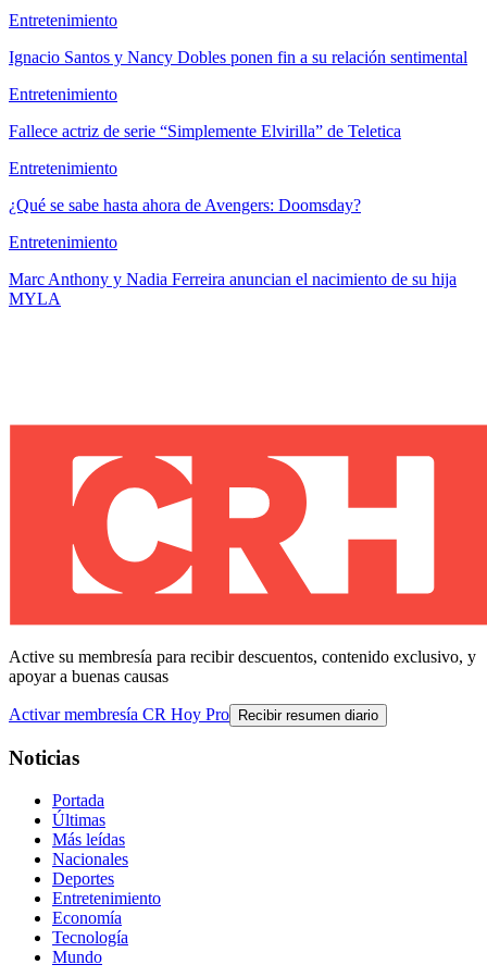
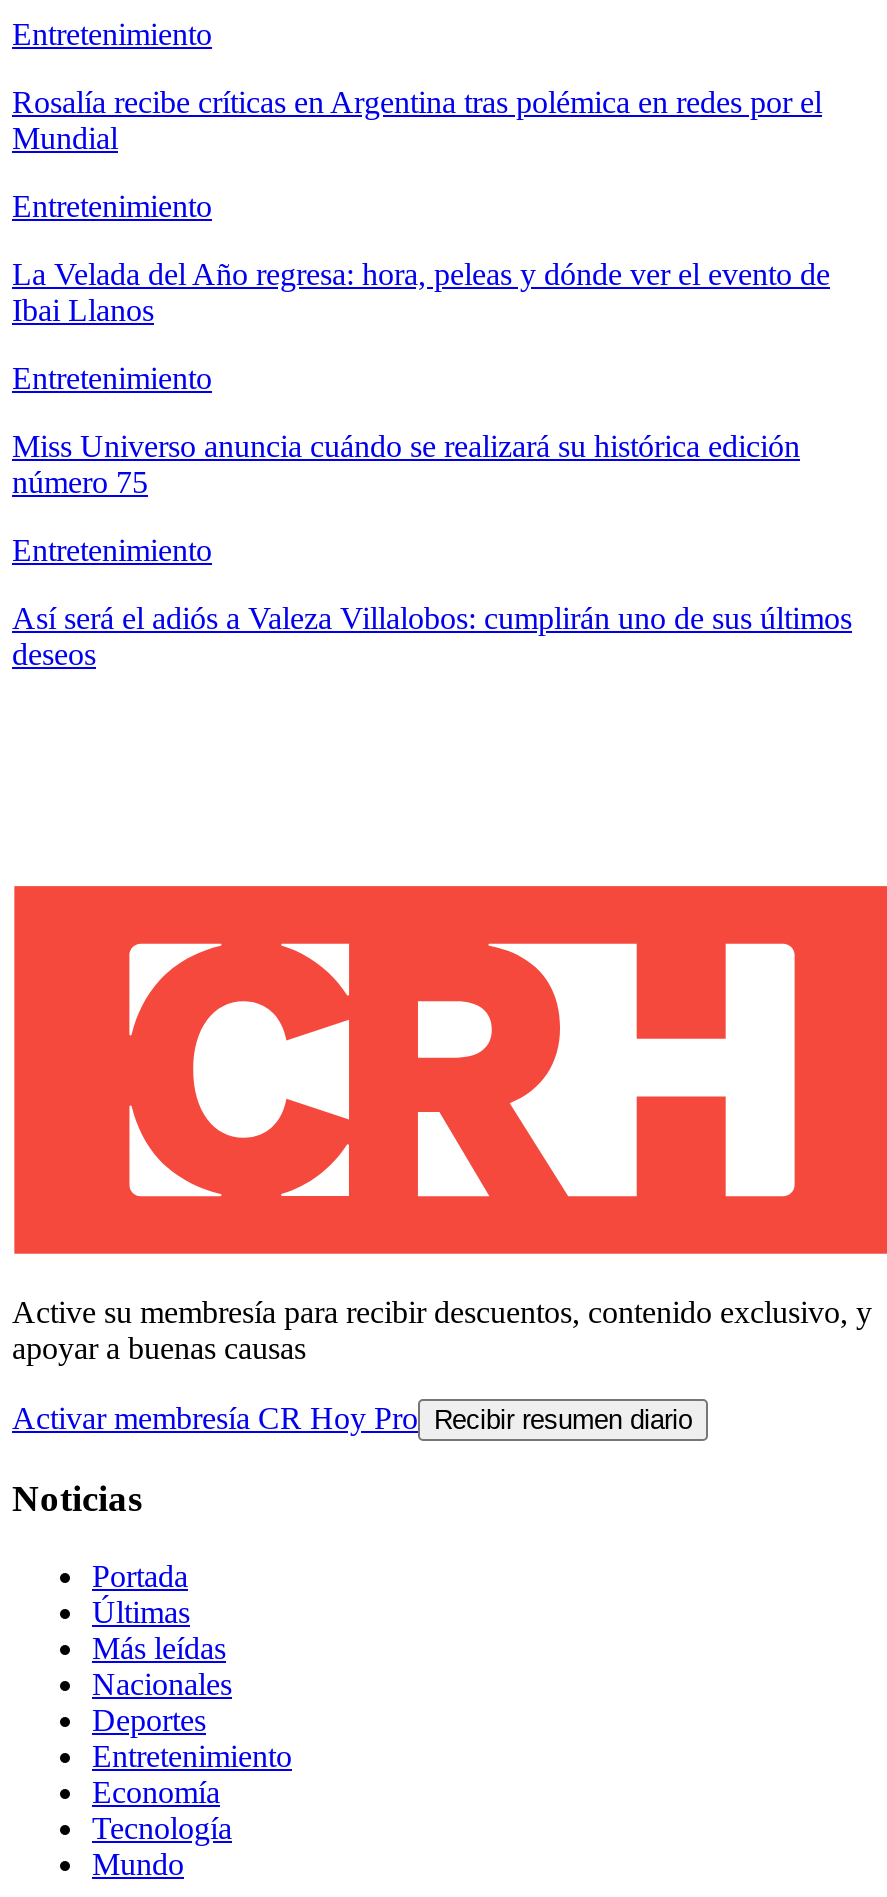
[9,47,467,66] Ignacio Santos y Nancy Dobles ponen fin a su relación sentimental -> [12,84,822,154] Rosalía recibe críticas en Argentina tras polémica en redes por el | Mundial
[9,121,401,140] Fallece actriz de serie “Simplemente Elvirilla” de Teletica -> [12,256,830,326] La Velada del Año regresa: hora, peleas y dónde ver el evento de | Ibai Llanos
[9,195,361,214] ¿Qué se sabe hasta ahora de Avengers: Doomsday? -> [12,428,800,498] Miss Universo anuncia cuándo se realizará su histórica edición | número 75
[9,269,457,307] Marc Anthony y Nadia Ferreira anuncian el nacimiento de su hija | MYLA -> [12,600,852,670] Así será el adiós a Valeza Villalobos: cumplirán uno de sus últimos | deseos

